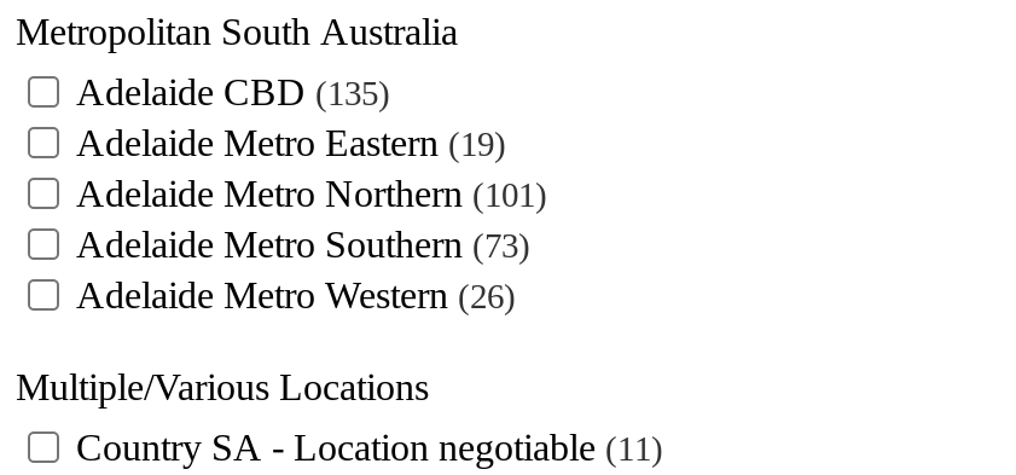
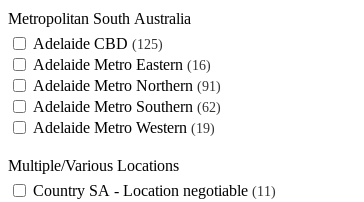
[76,71,378,112] Adelaide CBD 135 -> [33,35,158,52] Adelaide CBD 125
[76,122,494,163] Adelaide Metro Eastern 19 -> [33,56,206,73] Adelaide Metro Eastern 16
[76,172,535,213] Adelaide Metro Northern 101 -> [33,77,216,94] Adelaide Metro Northern 91
[76,223,518,264] Adelaide Metro Southern 73 -> [33,98,216,115] Adelaide Metro Southern 62
[76,274,504,315] Adelaide Metro Western 26 -> [33,119,210,136] Adelaide Metro Western 19

